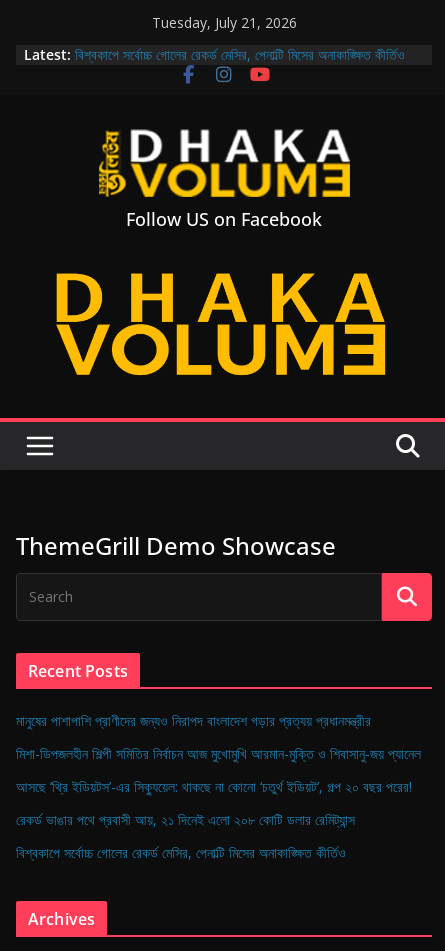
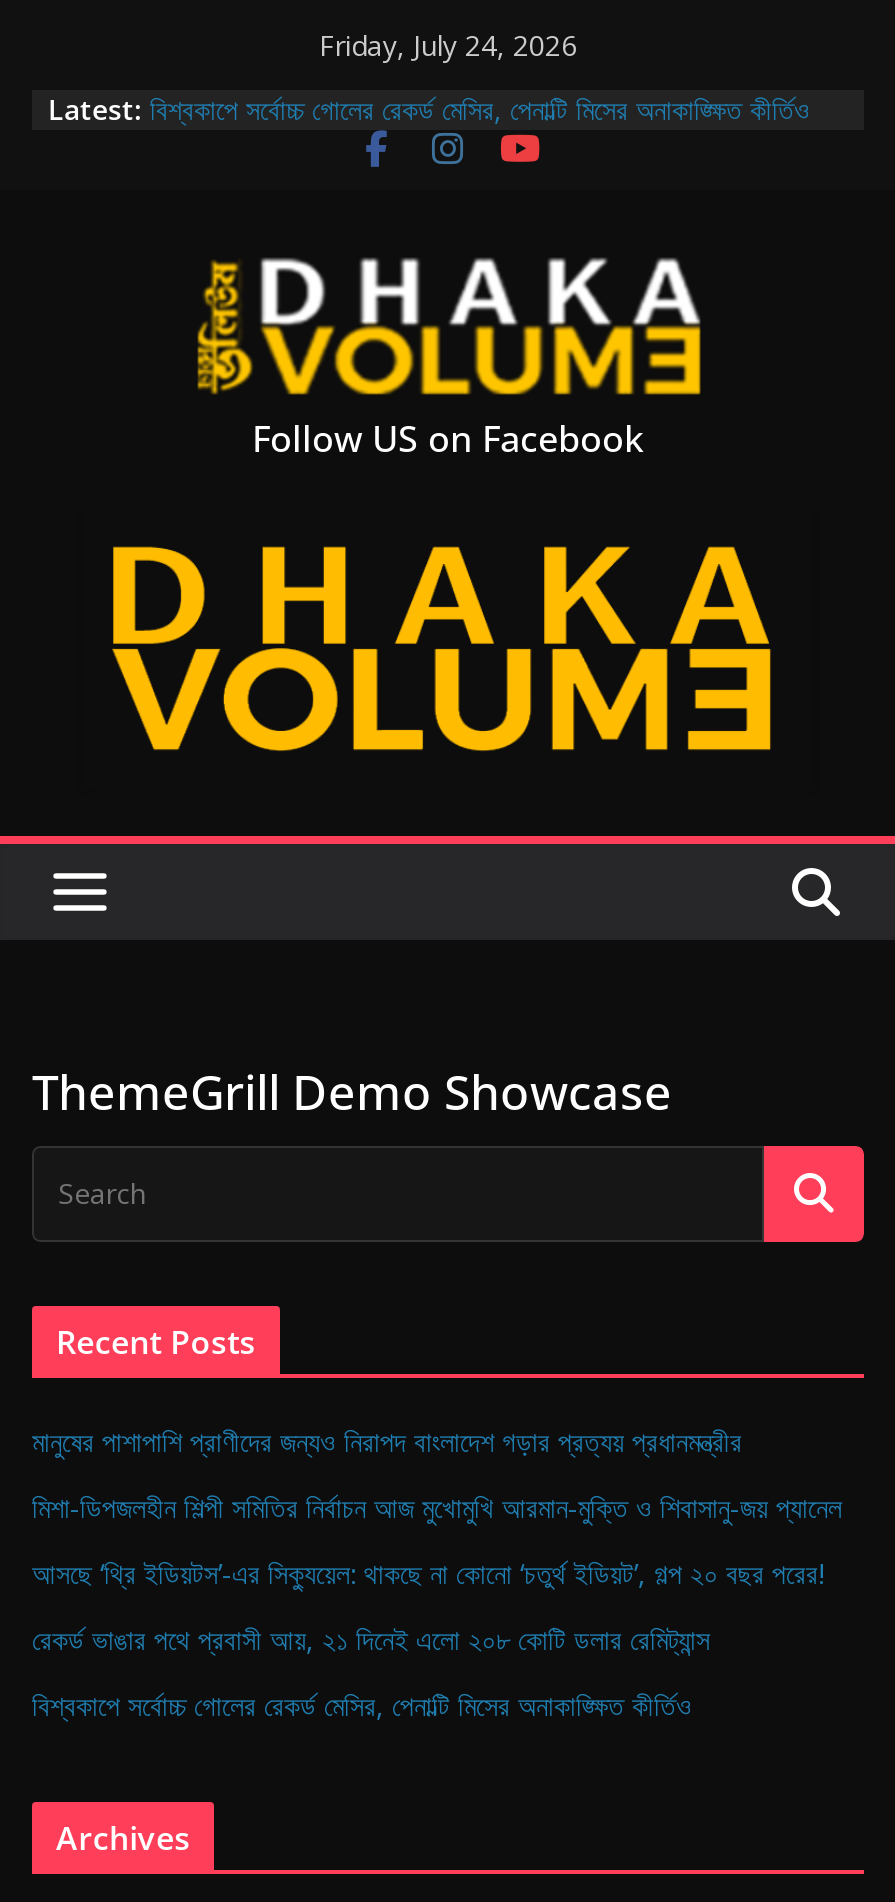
[151,13,296,32] Tuesday, July 21, 2026 -> [319,26,577,64] Friday, July 24, 2026

